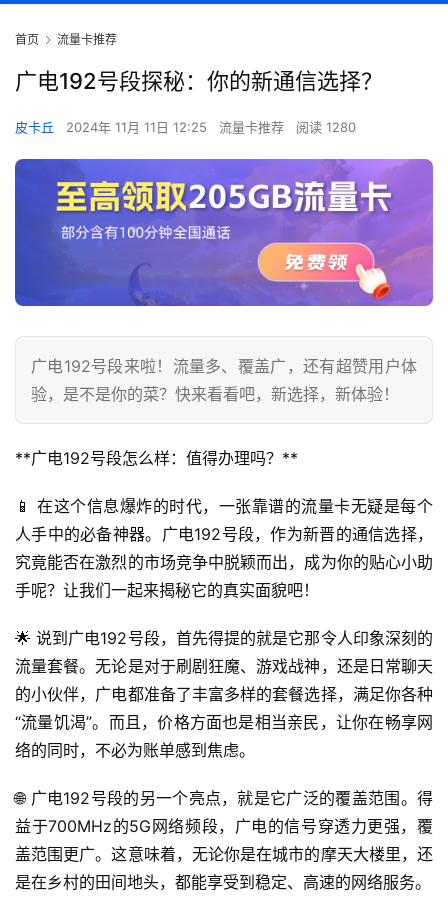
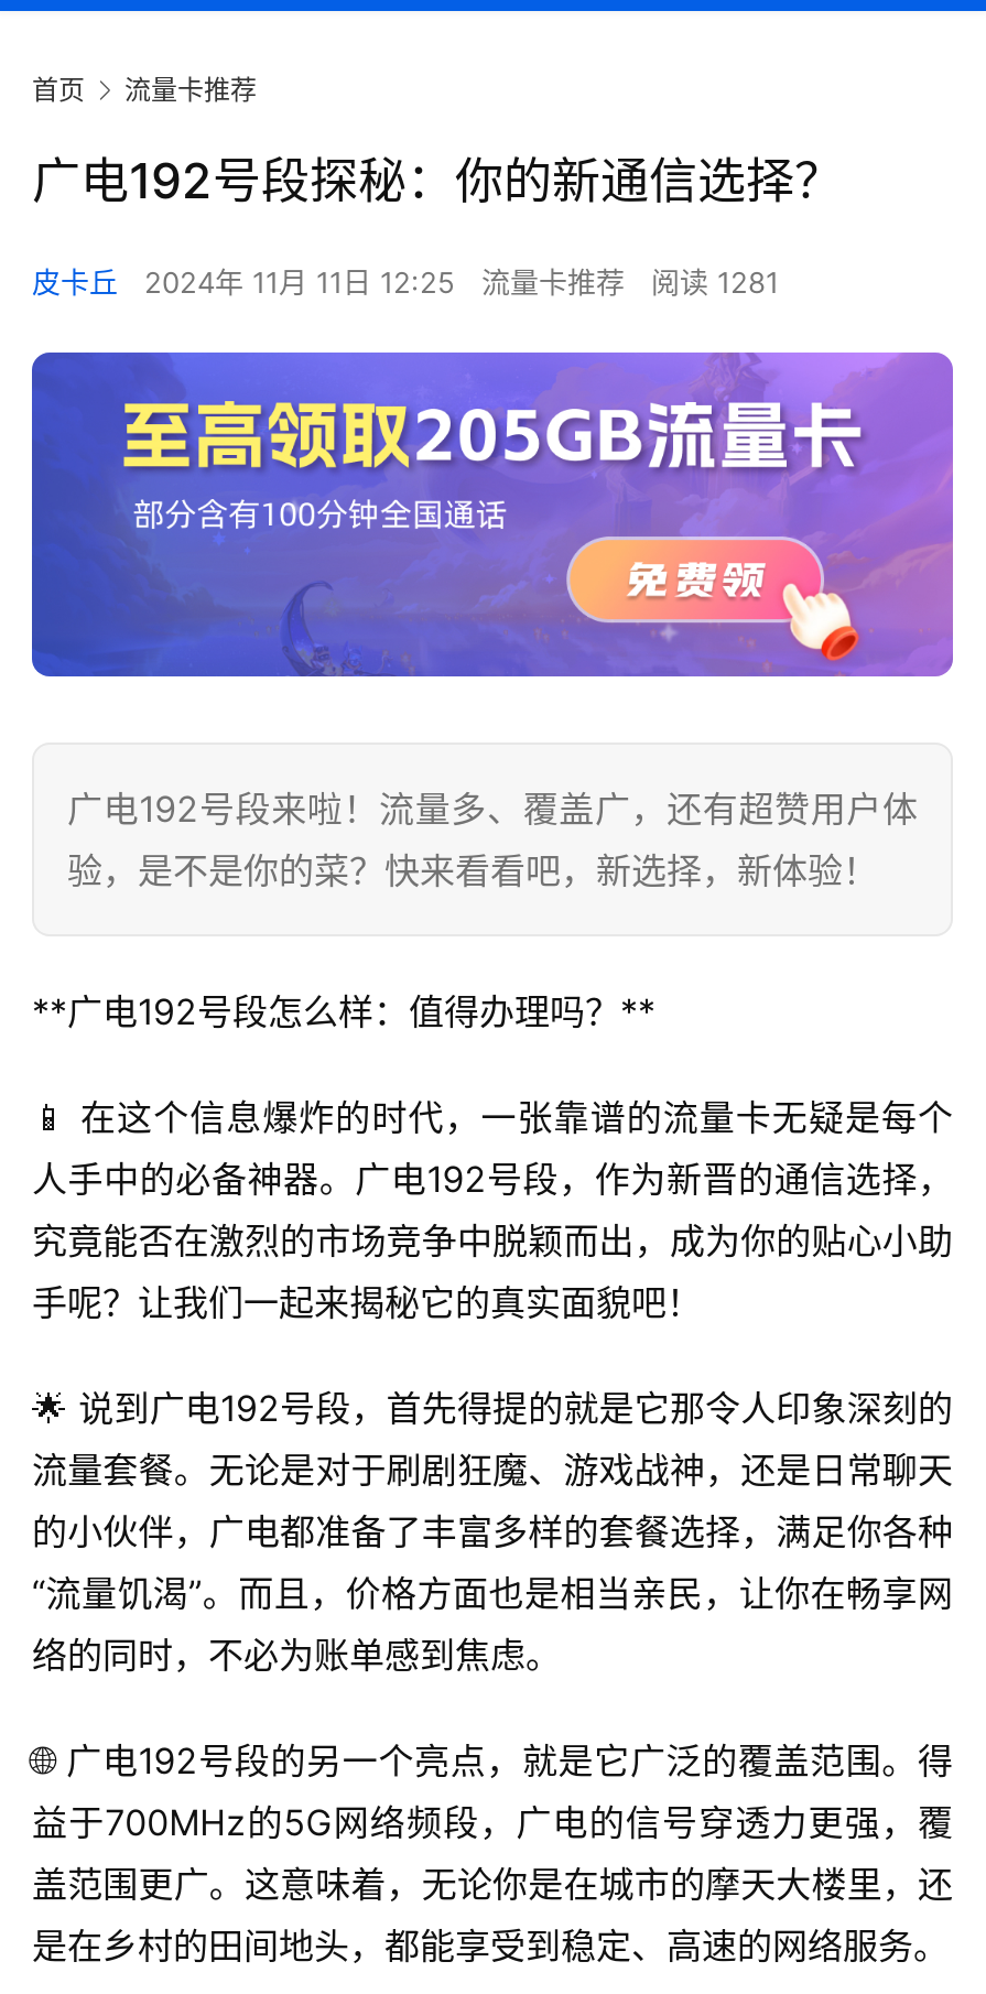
[15,119,356,135] 皮卡丘 2024年 11月 11日 12:25 流量卡推荐 阅读 1280 -> [32,265,779,300] 皮卡丘 2024年 11月 11日 12:25 流量卡推荐 阅读 1281

